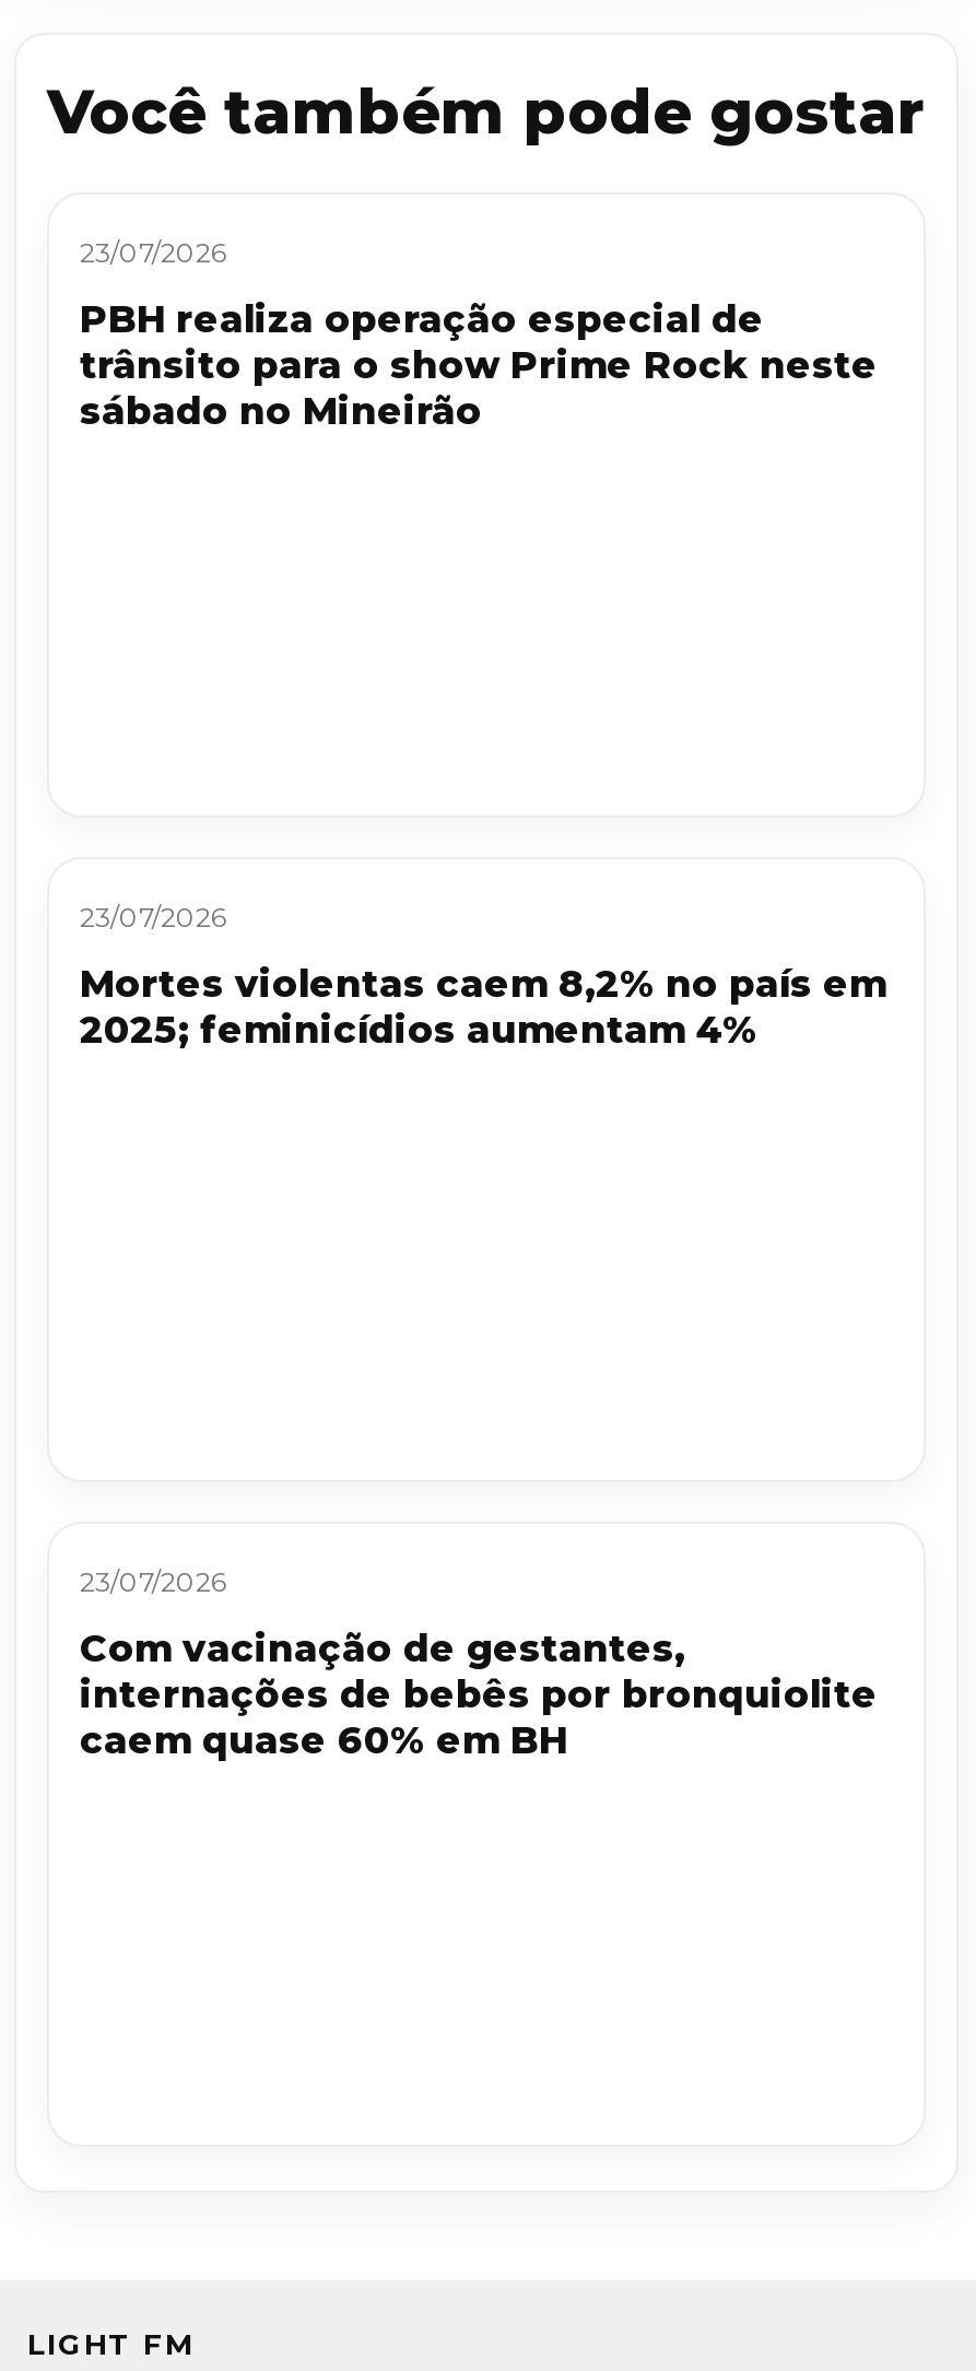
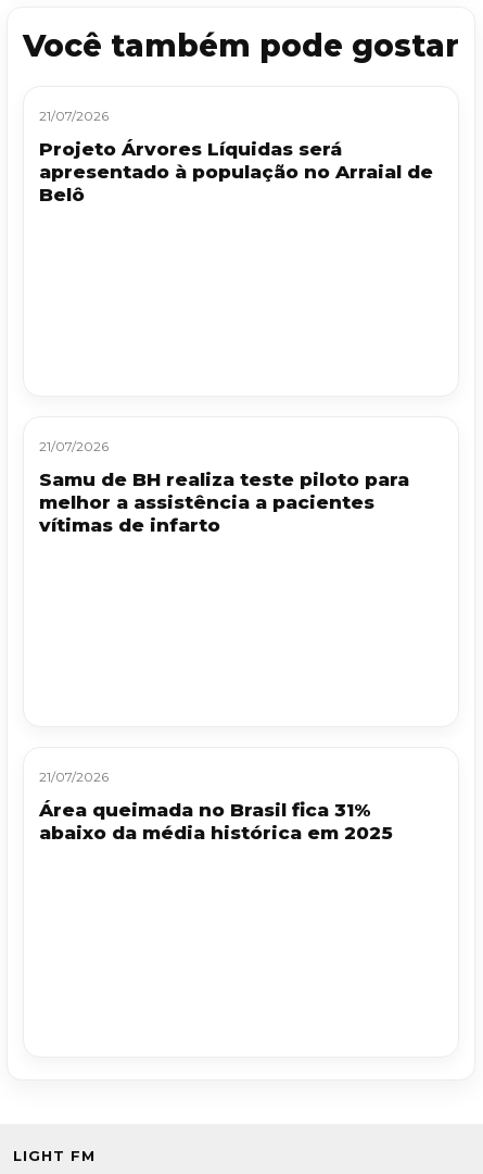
[80,237,226,269] 23/07/2026 -> [39,108,109,124] 21/07/2026
[80,298,878,433] PBH realiza operação especial de | trânsito para o show Prime Rock neste | sábado no Mineirão -> [39,138,433,206] Projeto Árvores Líquidas será | apresentado à população no Arraial de | Belô
[80,901,226,934] 23/07/2026 -> [39,438,109,455] 21/07/2026
[80,962,886,1052] Mortes violentas caem 8,2% no país em | 2025; feminicídios aumentam 4% -> [39,469,409,536] Samu de BH realiza teste piloto para | melhor a assistência a pacientes | vítimas de infarto
[80,1566,226,1599] 23/07/2026 -> [39,769,109,785] 21/07/2026
[80,1627,878,1763] Com vacinação de gestantes, | internações de bebês por bronquiolite | caem quase 60% em BH -> [39,799,393,844] Área queimada no Brasil fica 31% | abaixo da média histórica em 2025

